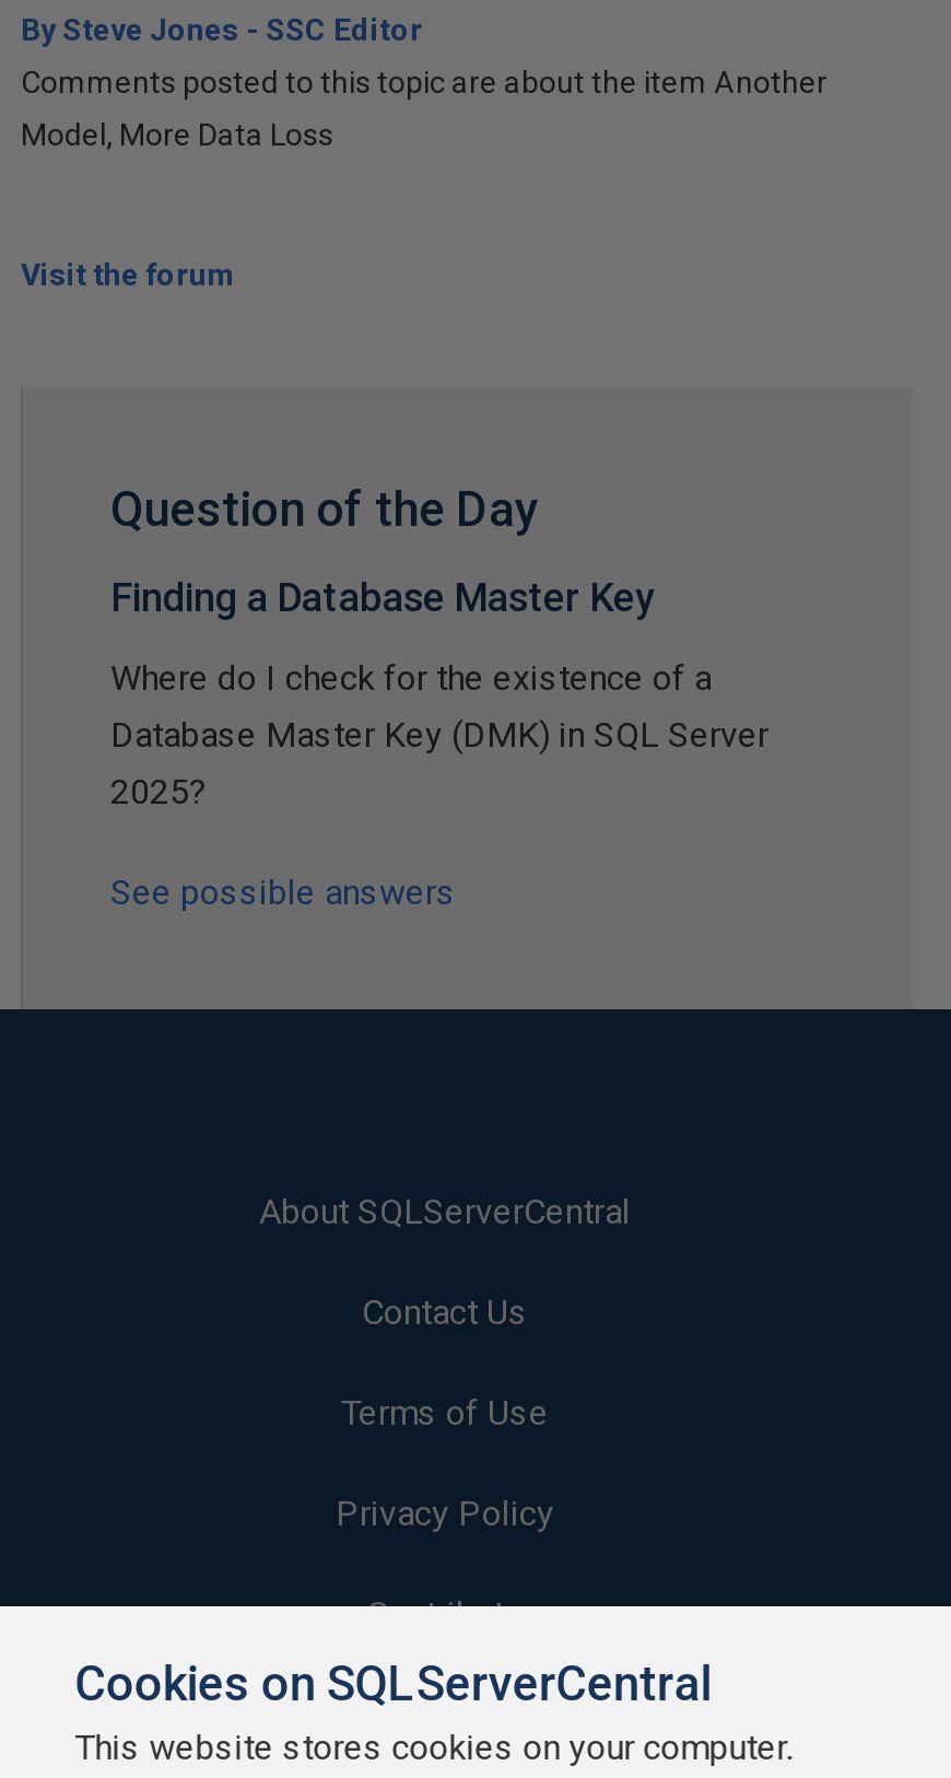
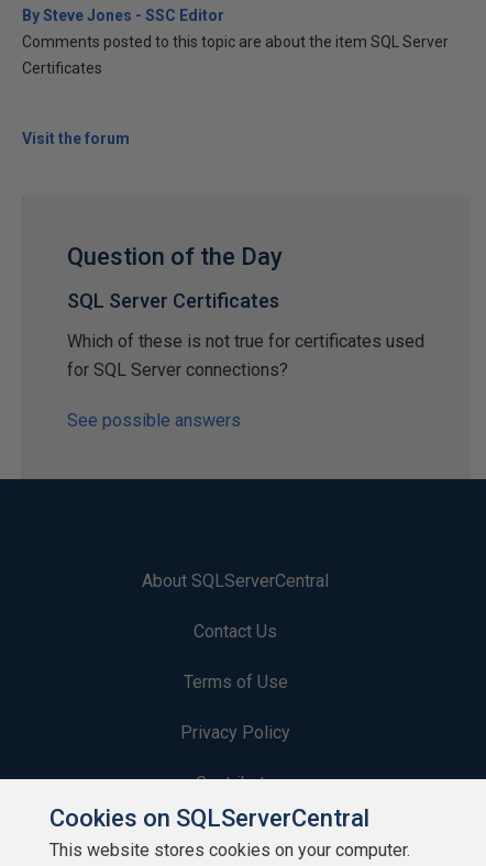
[21,65,827,100] Comments posted to this topic are about the item Another -> [22,33,449,51] Comments posted to this topic are about the item SQL Server
[21,117,333,152] Model, More Data Loss -> [22,59,102,77] Certificates
[110,574,655,620] Finding a Database Master Key -> [67,289,279,312] SQL Server Certificates
[110,657,768,812] Where do I check for the existence of a | Database Master Key (DMK) in SQL Server | 2025? -> [67,331,424,380] Which of these is not true for certificates used | for SQL Server connections?

